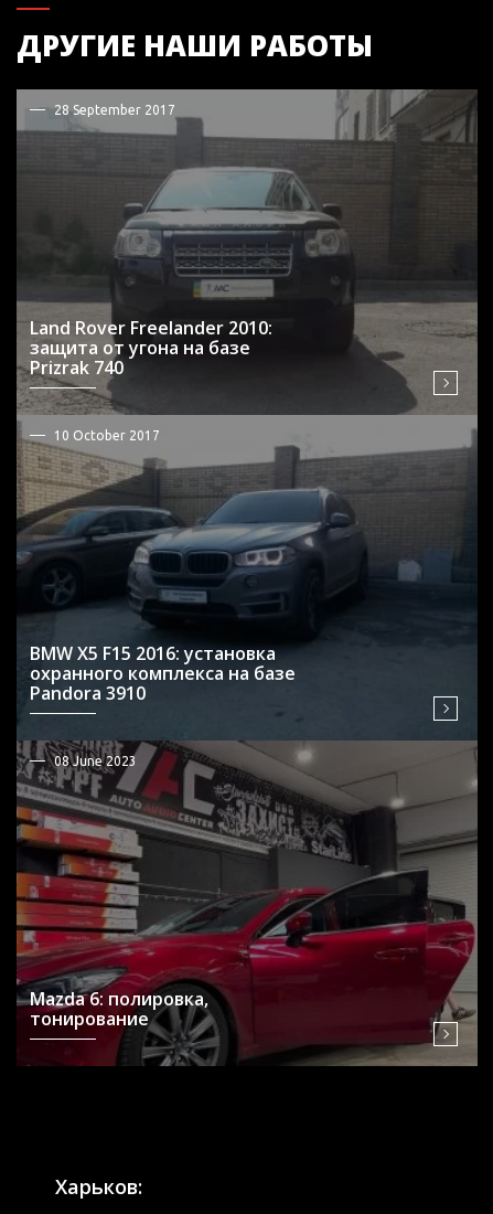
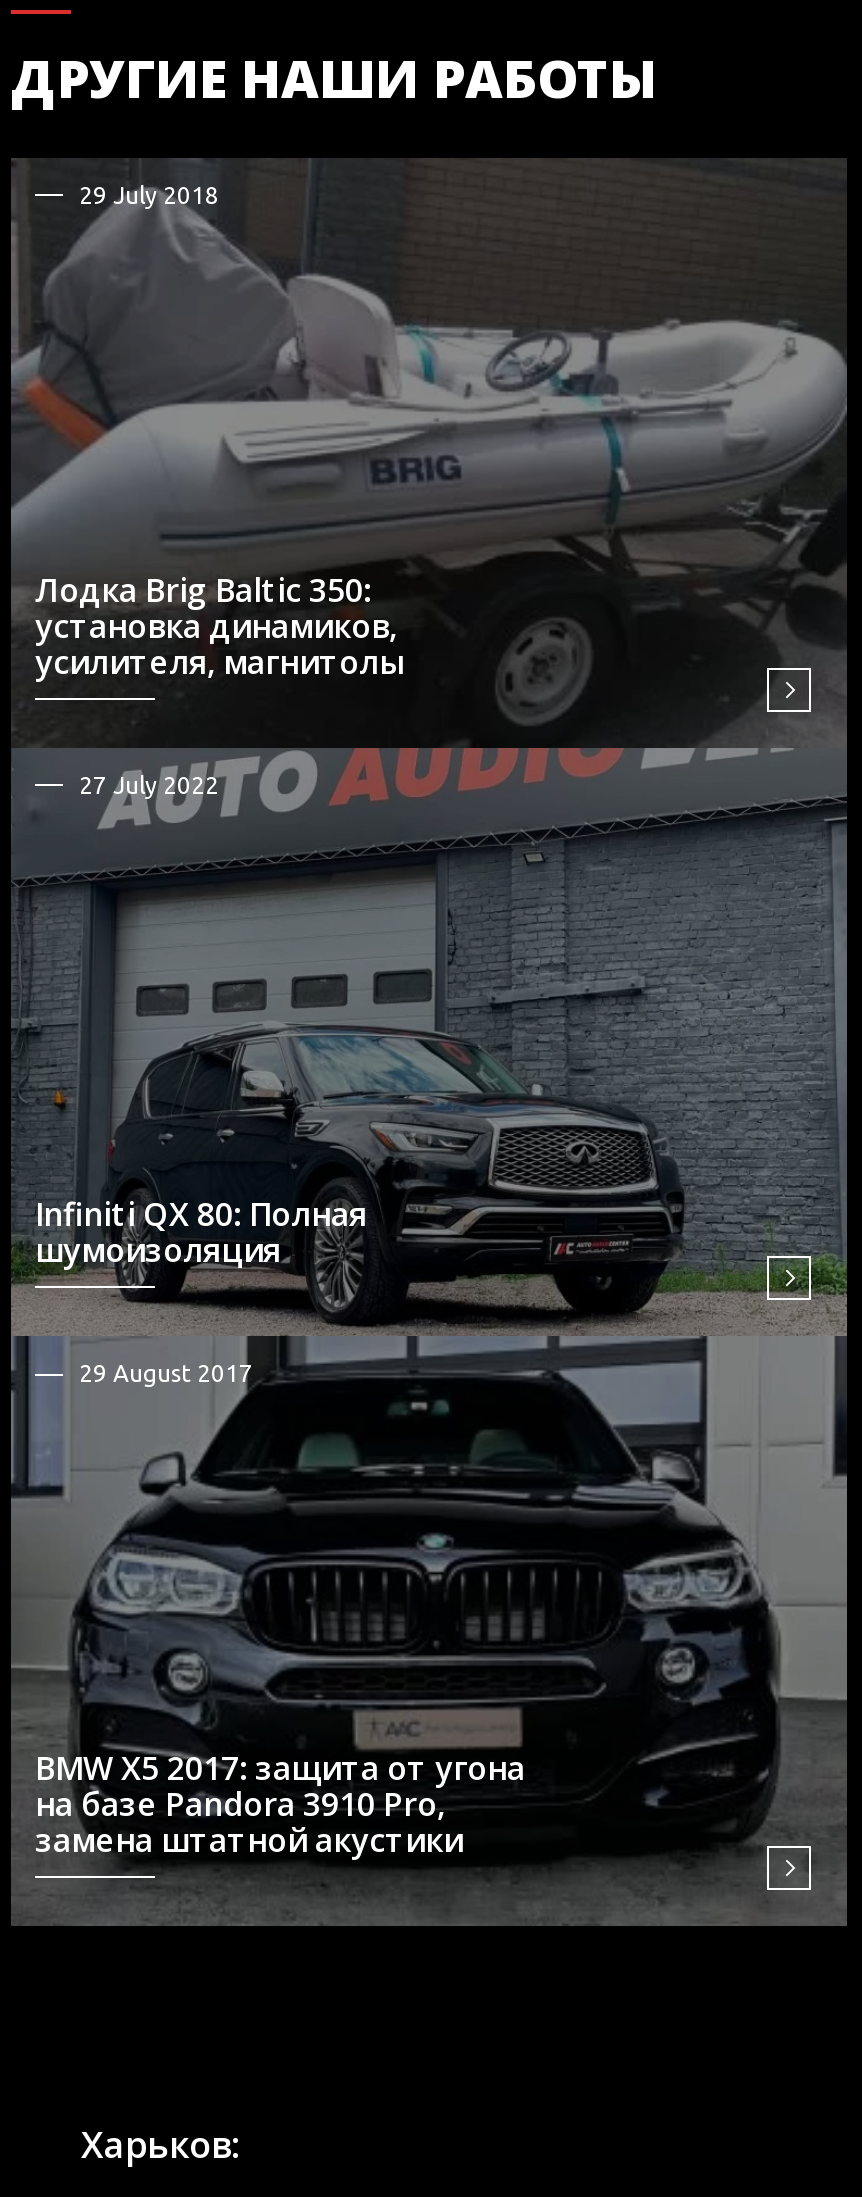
[17,89,479,1066] [image] | 28 September 2017 -> [9,160,847,1926] [image] | 29 July 2018
[30,316,272,380] Land Rover Freelander 2010: | защита от угона на базе | Prizrak 740 -> [35,568,403,684] Лодка Brig Baltic 350: | установка динамиков, | усилителя, магнитолы
[54,428,160,442] 10 October 2017 -> [79,772,219,798] 27 July 2022
[30,641,296,705] BMW X5 F15 2016: установка | охранного комплекса на базе | Pandora 3910 -> [35,1193,367,1273] Infiniti QX 80: Полная | шумоизоляция
[54,754,137,768] 08 June 2023 -> [79,1361,253,1387] 29 August 2017
[30,987,208,1031] Mazda 6: полировка, | тонирование -> [35,1747,525,1863] BMW X5 2017: защита от угона | на базе Pandora 3910 Pro, | замена штатной акустики

